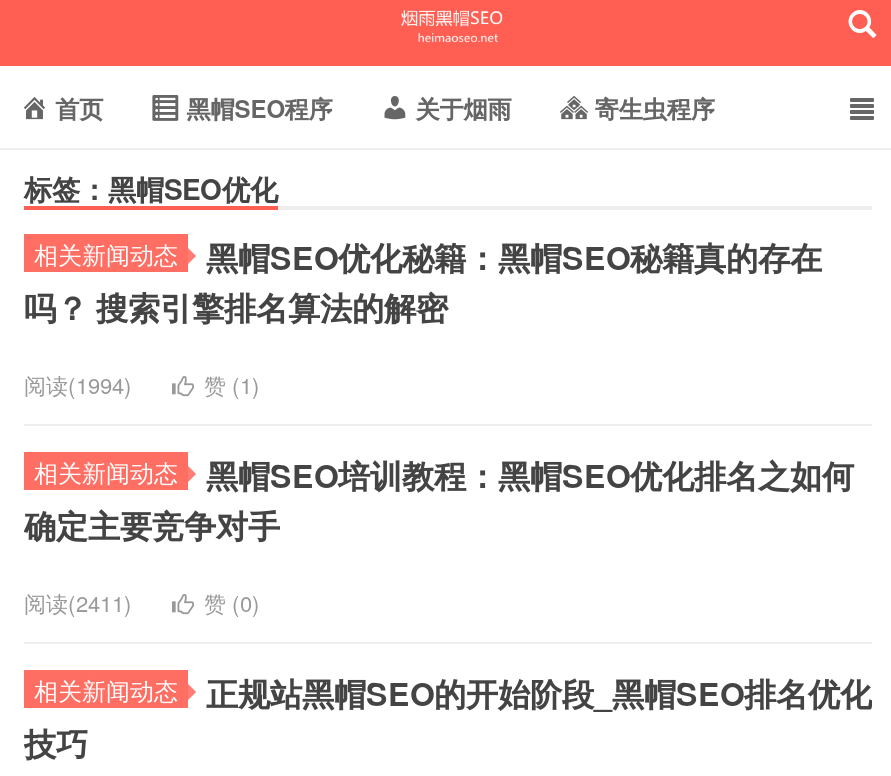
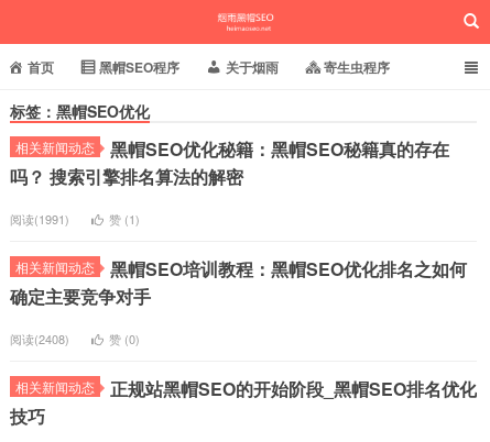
[24,368,132,400] 阅读(1994) -> [10,210,69,228] 阅读(1991)
[24,586,132,618] 阅读(2411) -> [10,330,69,347] 阅读(2408)

